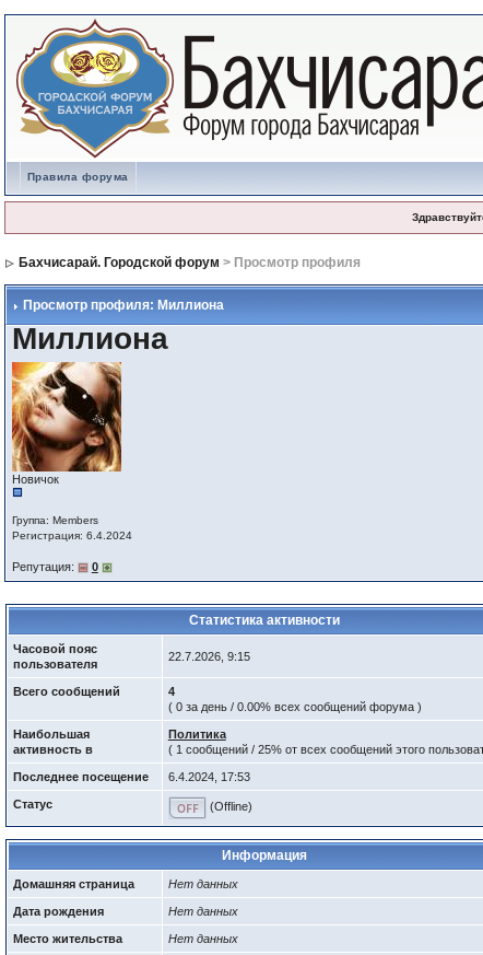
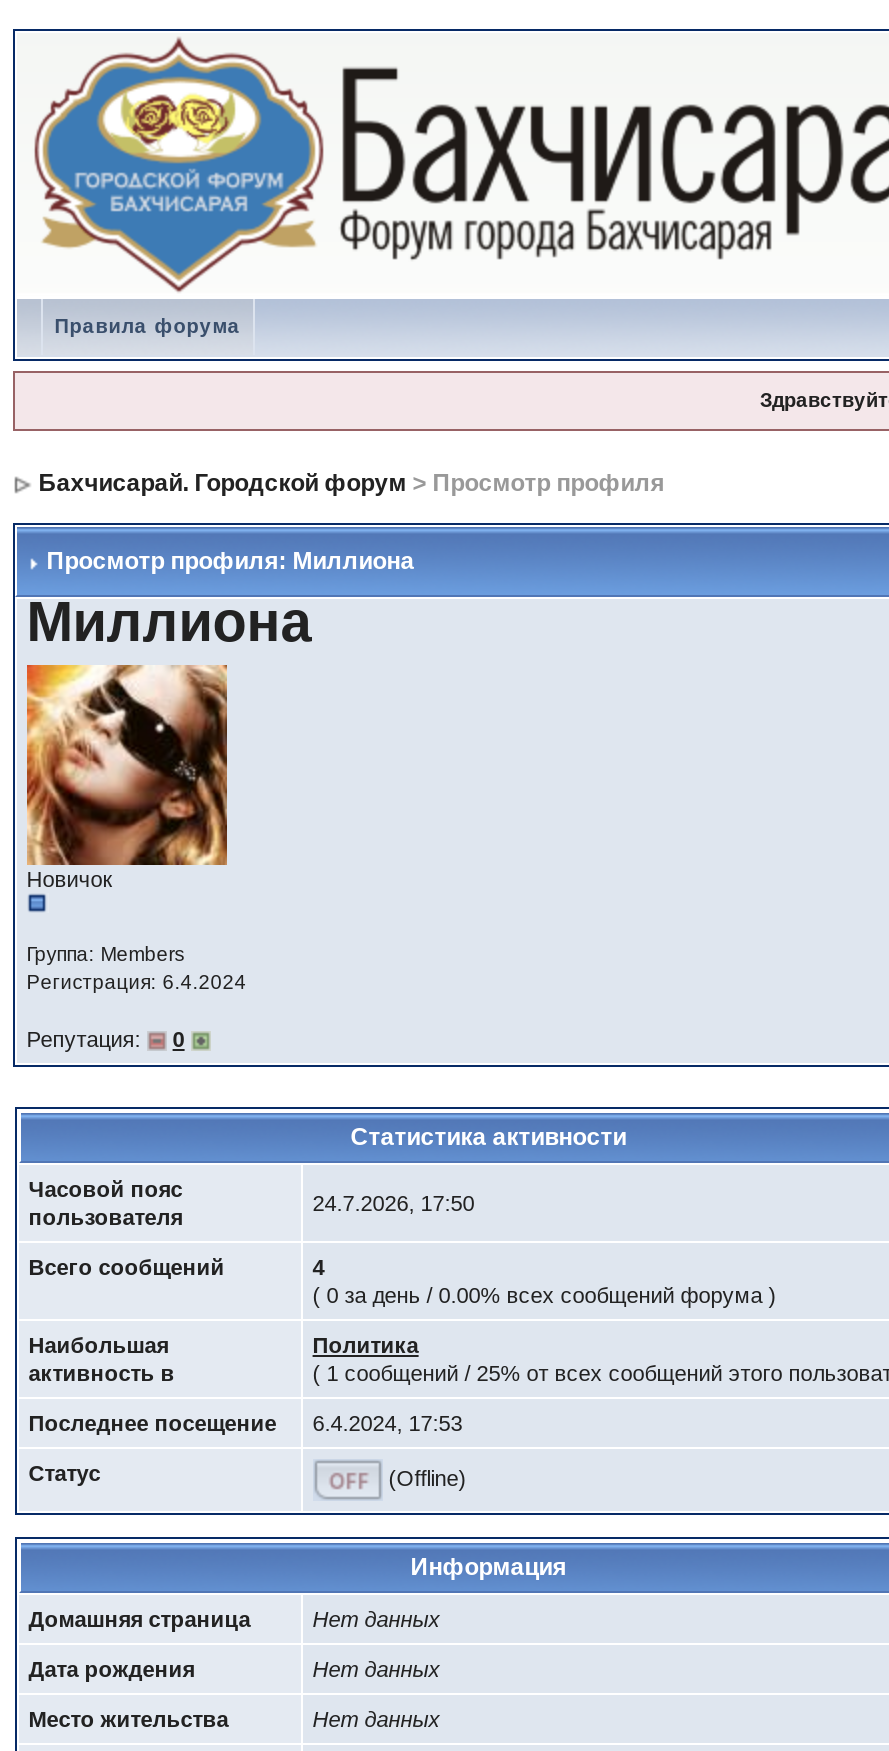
[168,650,250,663] 22.7.2026, 9:15 -> [313,1191,475,1215] 24.7.2026, 17:50

